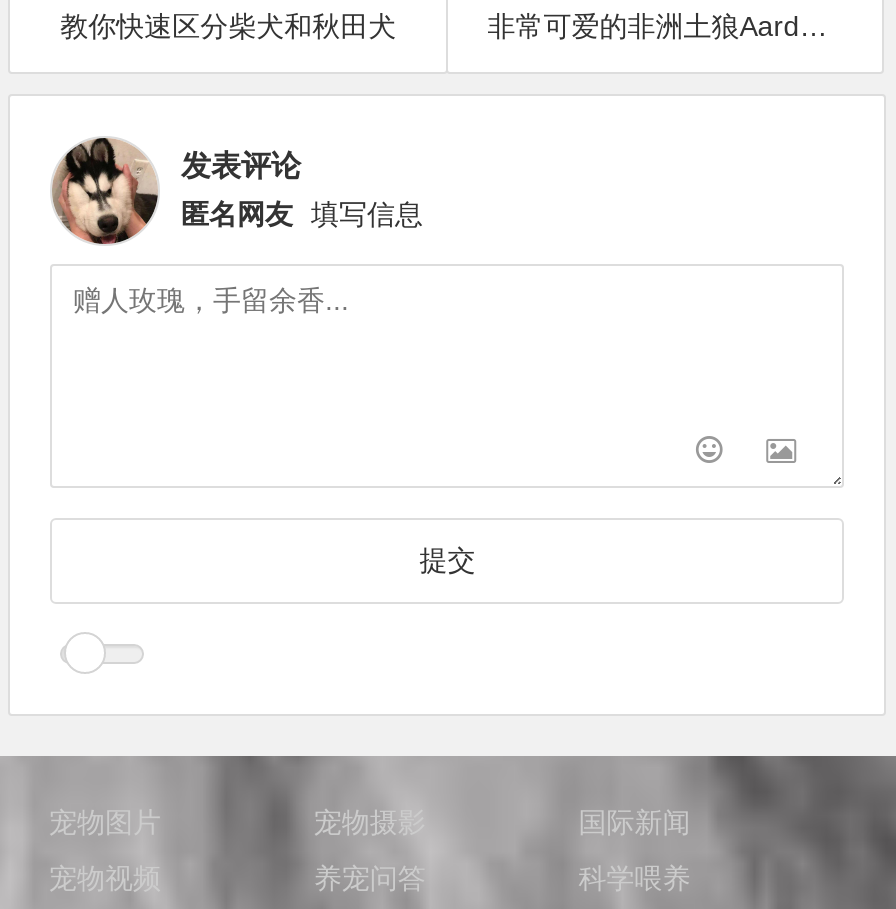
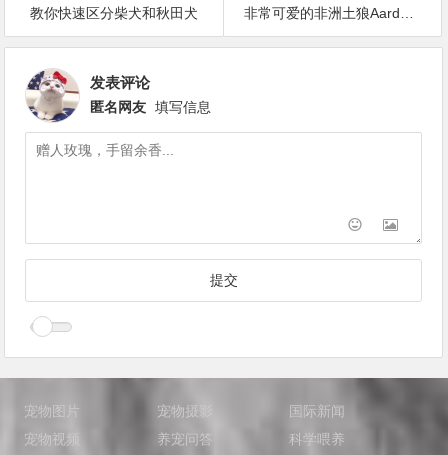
[50,136,160,246] [image] -> [26,69,79,123] [image]

